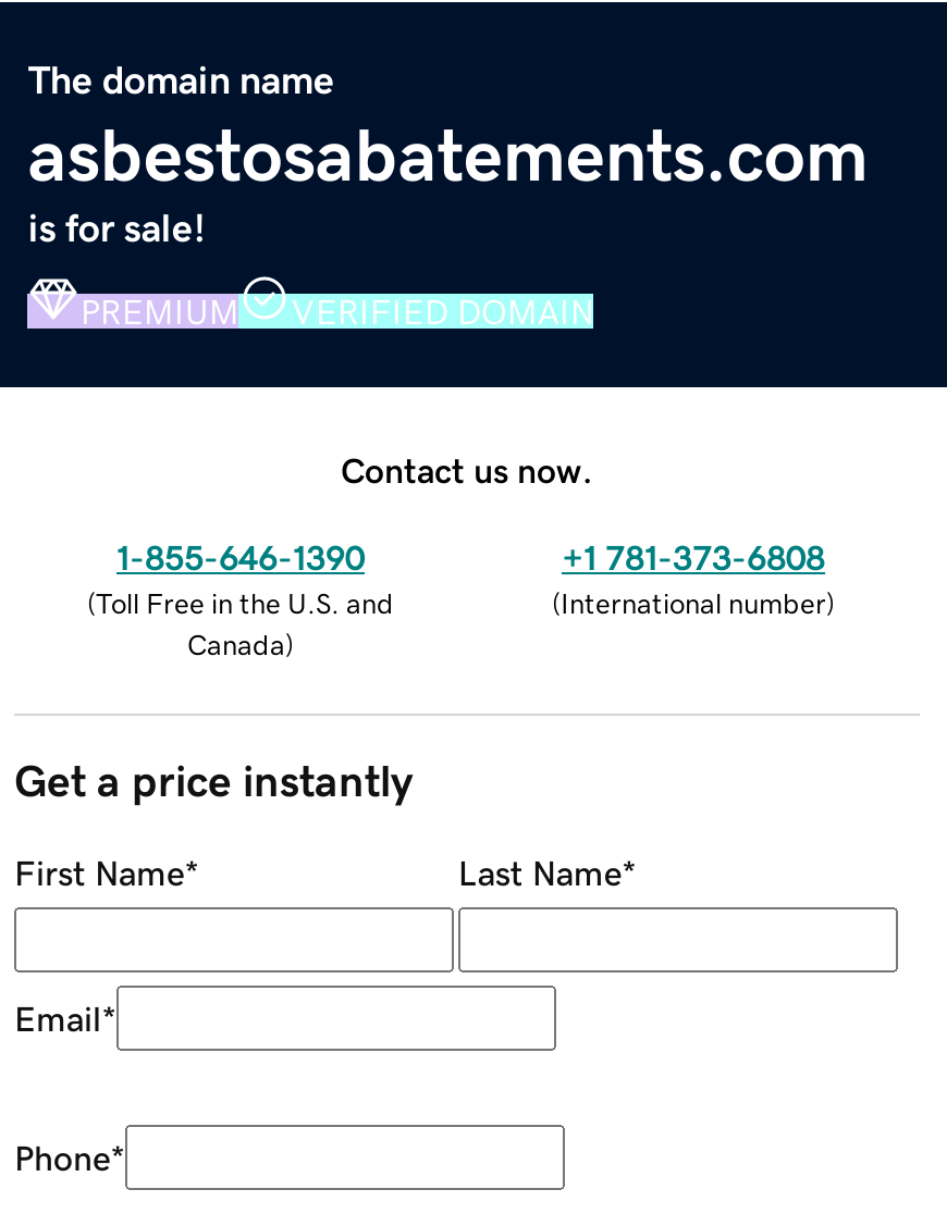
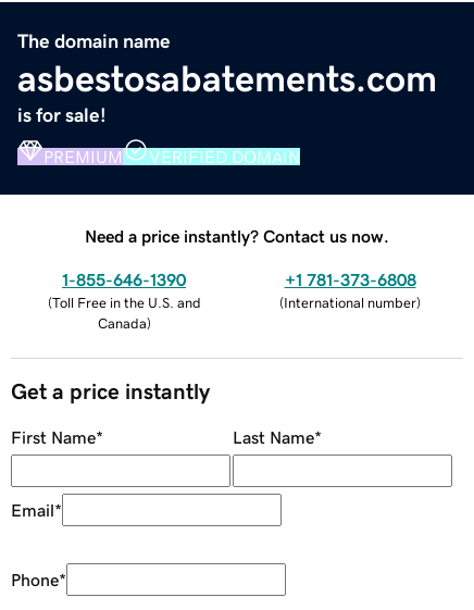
[341,452,593,486] Contact us now. -> [85,227,389,244] Need a price instantly? Contact us now.

